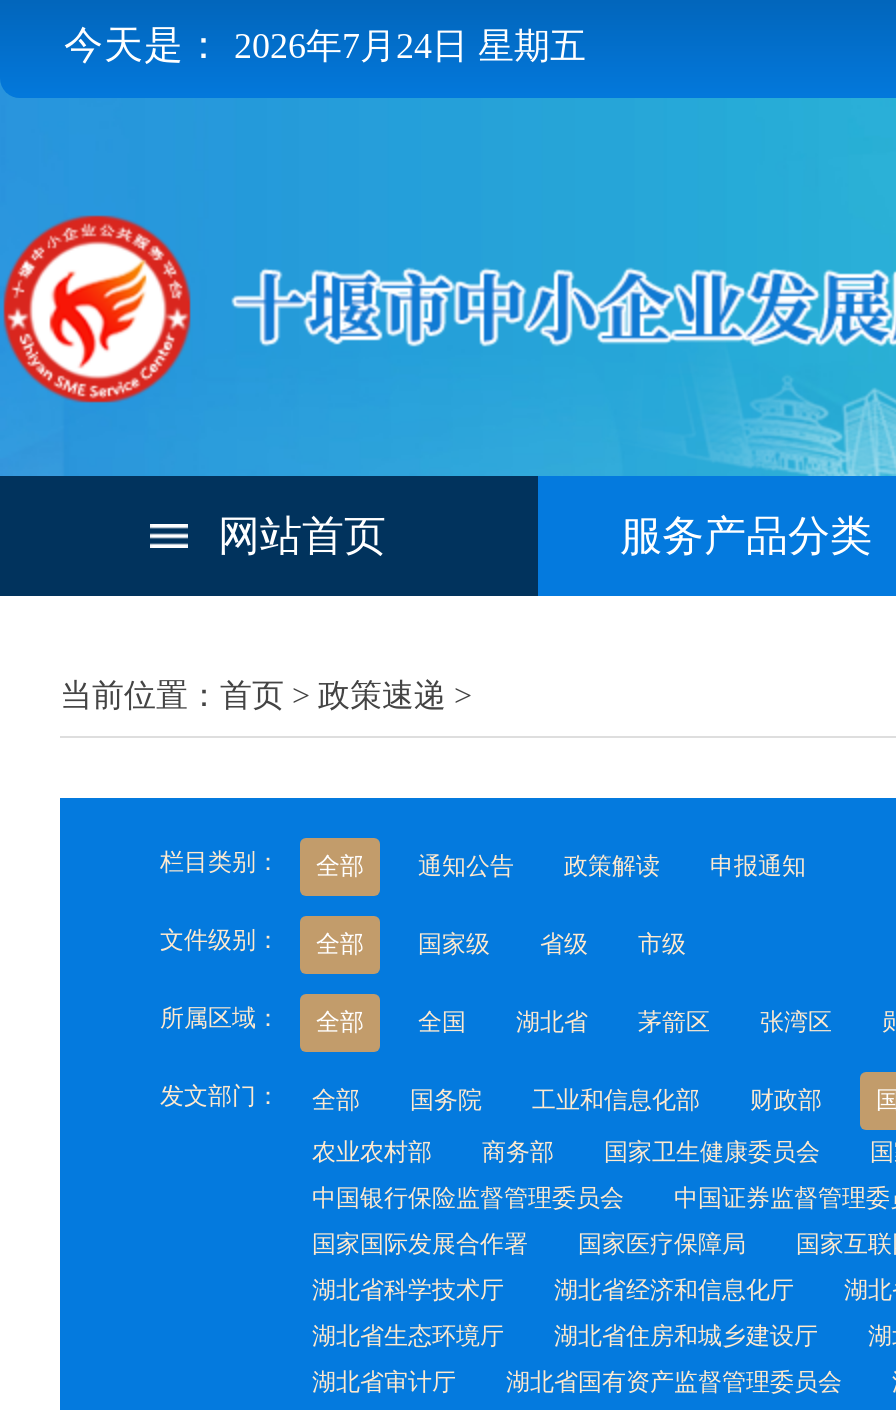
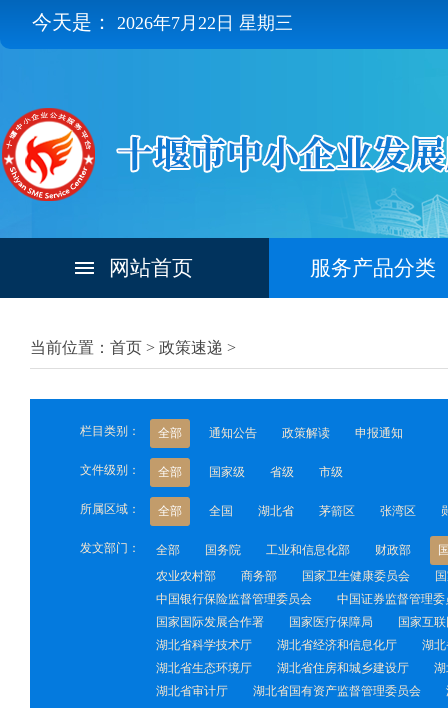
[64,24,586,66] 今天是：2026年7月24日 星期五 -> [32,12,293,33] 今天是：2026年7月22日 星期三

